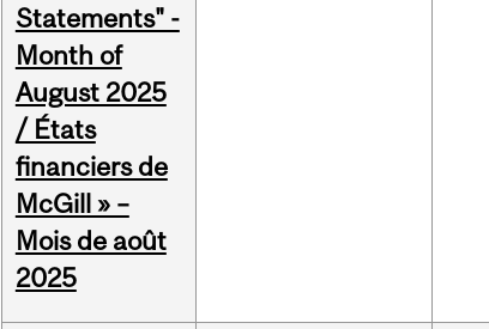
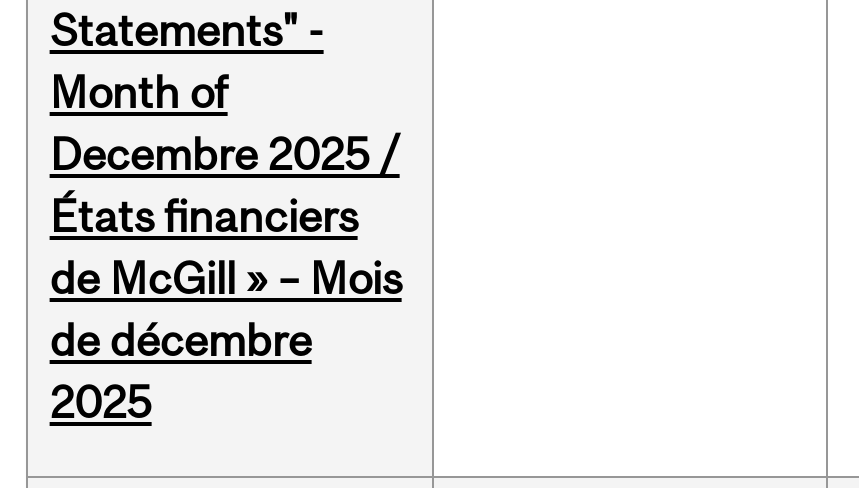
[15,77,168,257] August 2025 | / États | financiers de | McGill » – | Mois de août -> [50,129,402,367] Decembre 2025 / | États financiers | de McGill » – Mois | de décembre

